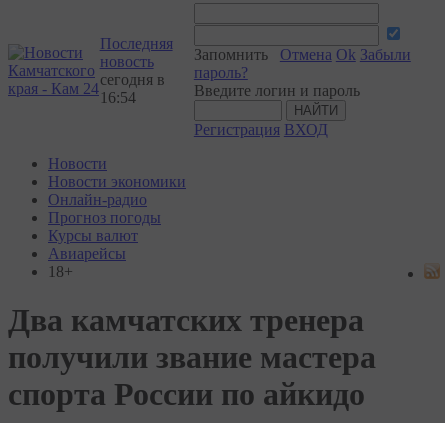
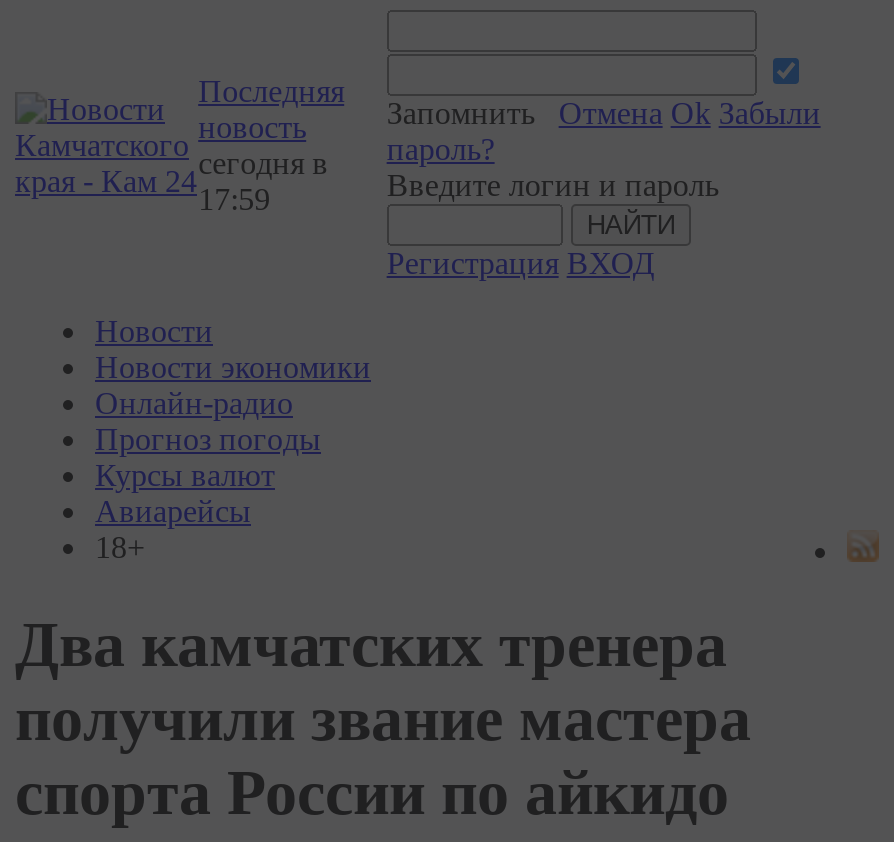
[100,89,136,106] 16:54 -> [198,182,270,216] 17:59

